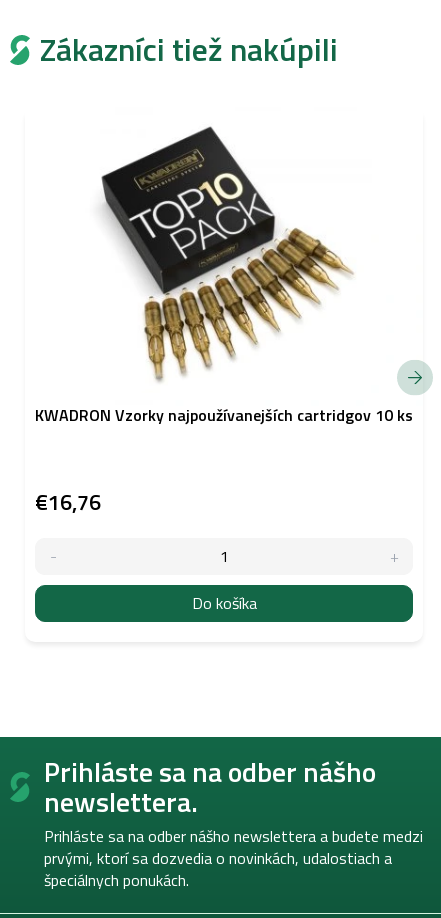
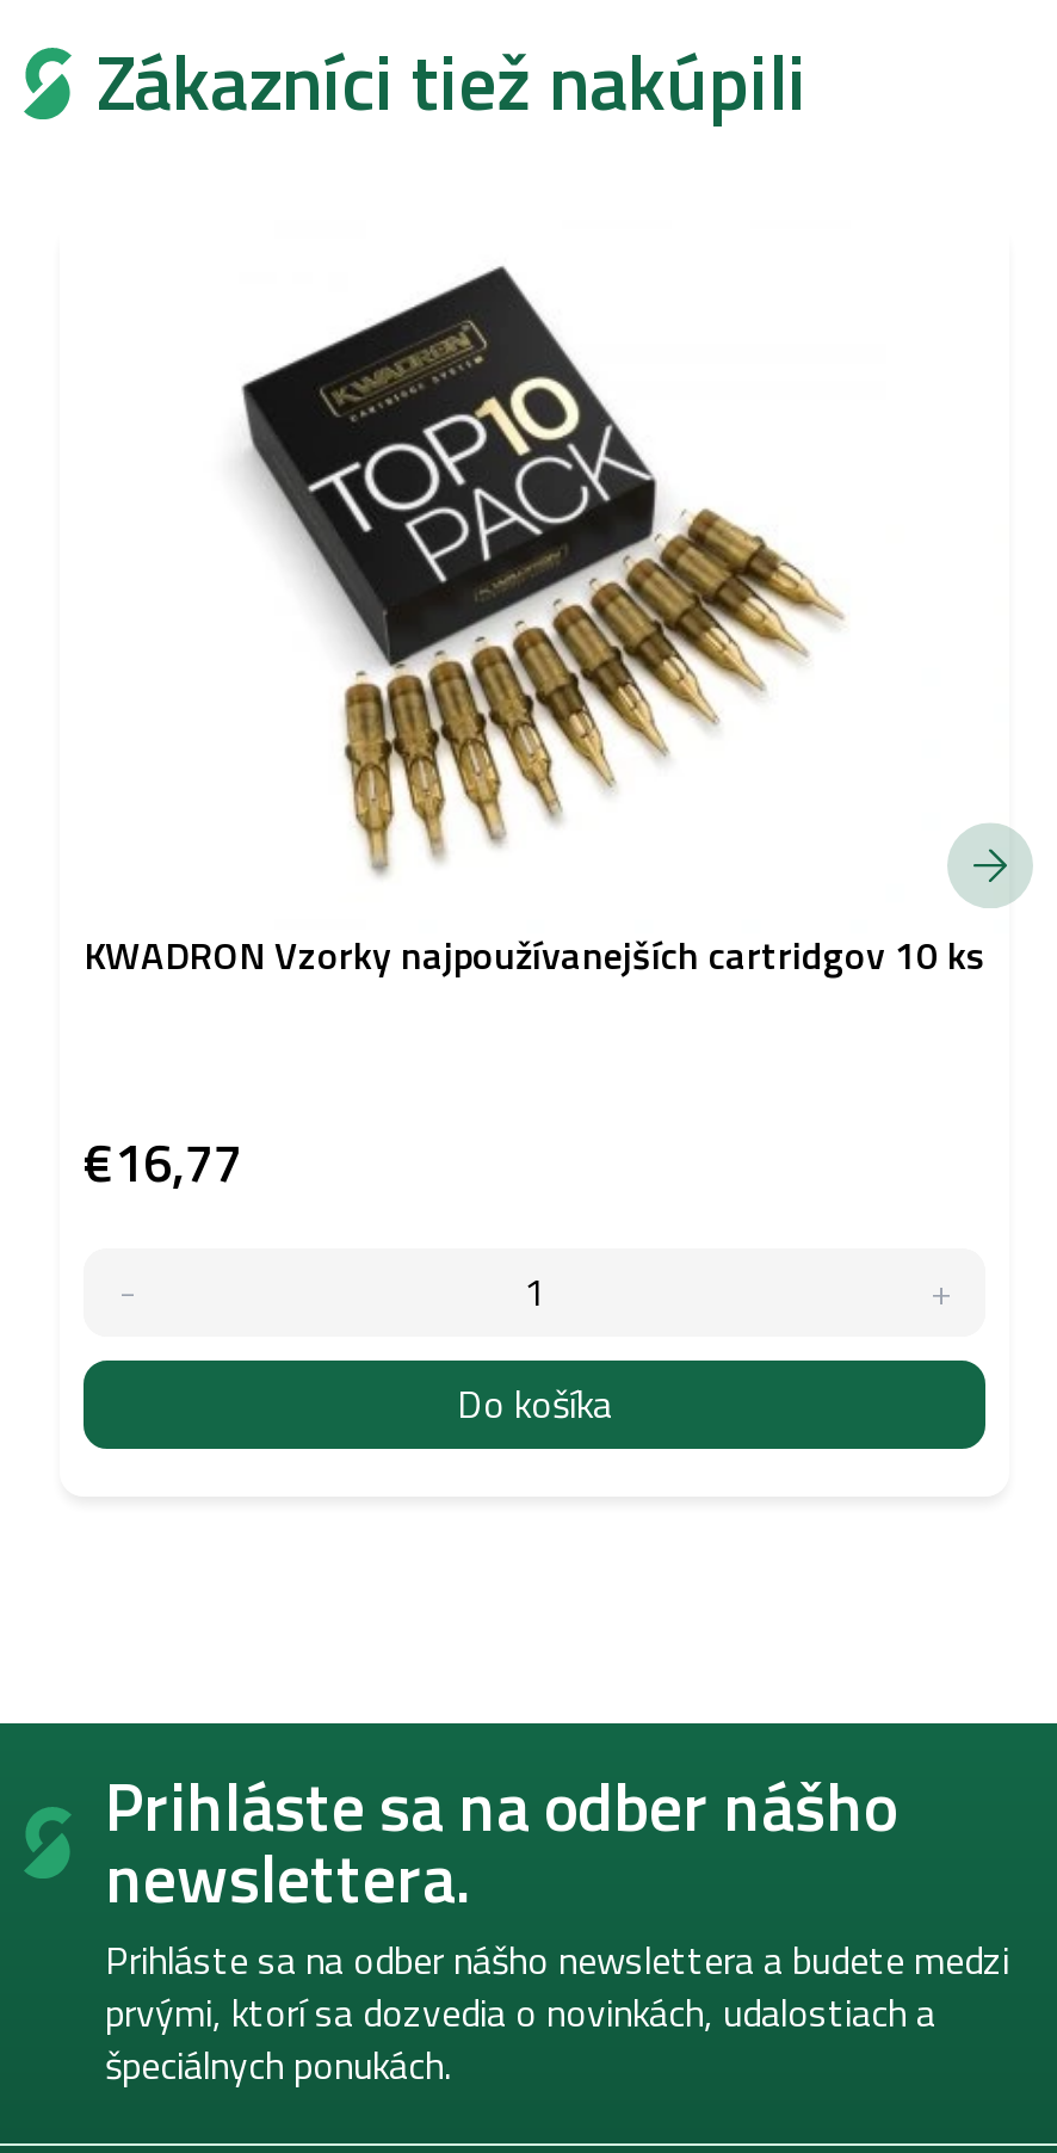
[35,485,101,519] €16,76 -> [84,1121,241,1203] €16,77

